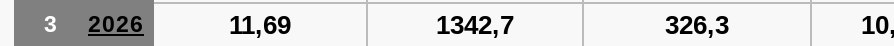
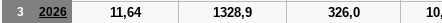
[229,9,291,39] 11,69 -> [109,5,140,20] 11,64
[436,9,514,39] 1342,7 -> [213,5,252,20] 1328,9
[665,9,729,39] 326,3 -> [327,5,359,20] 326,0

